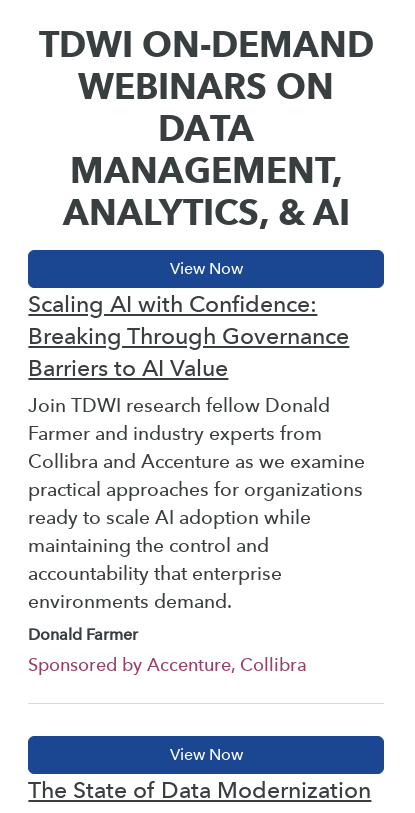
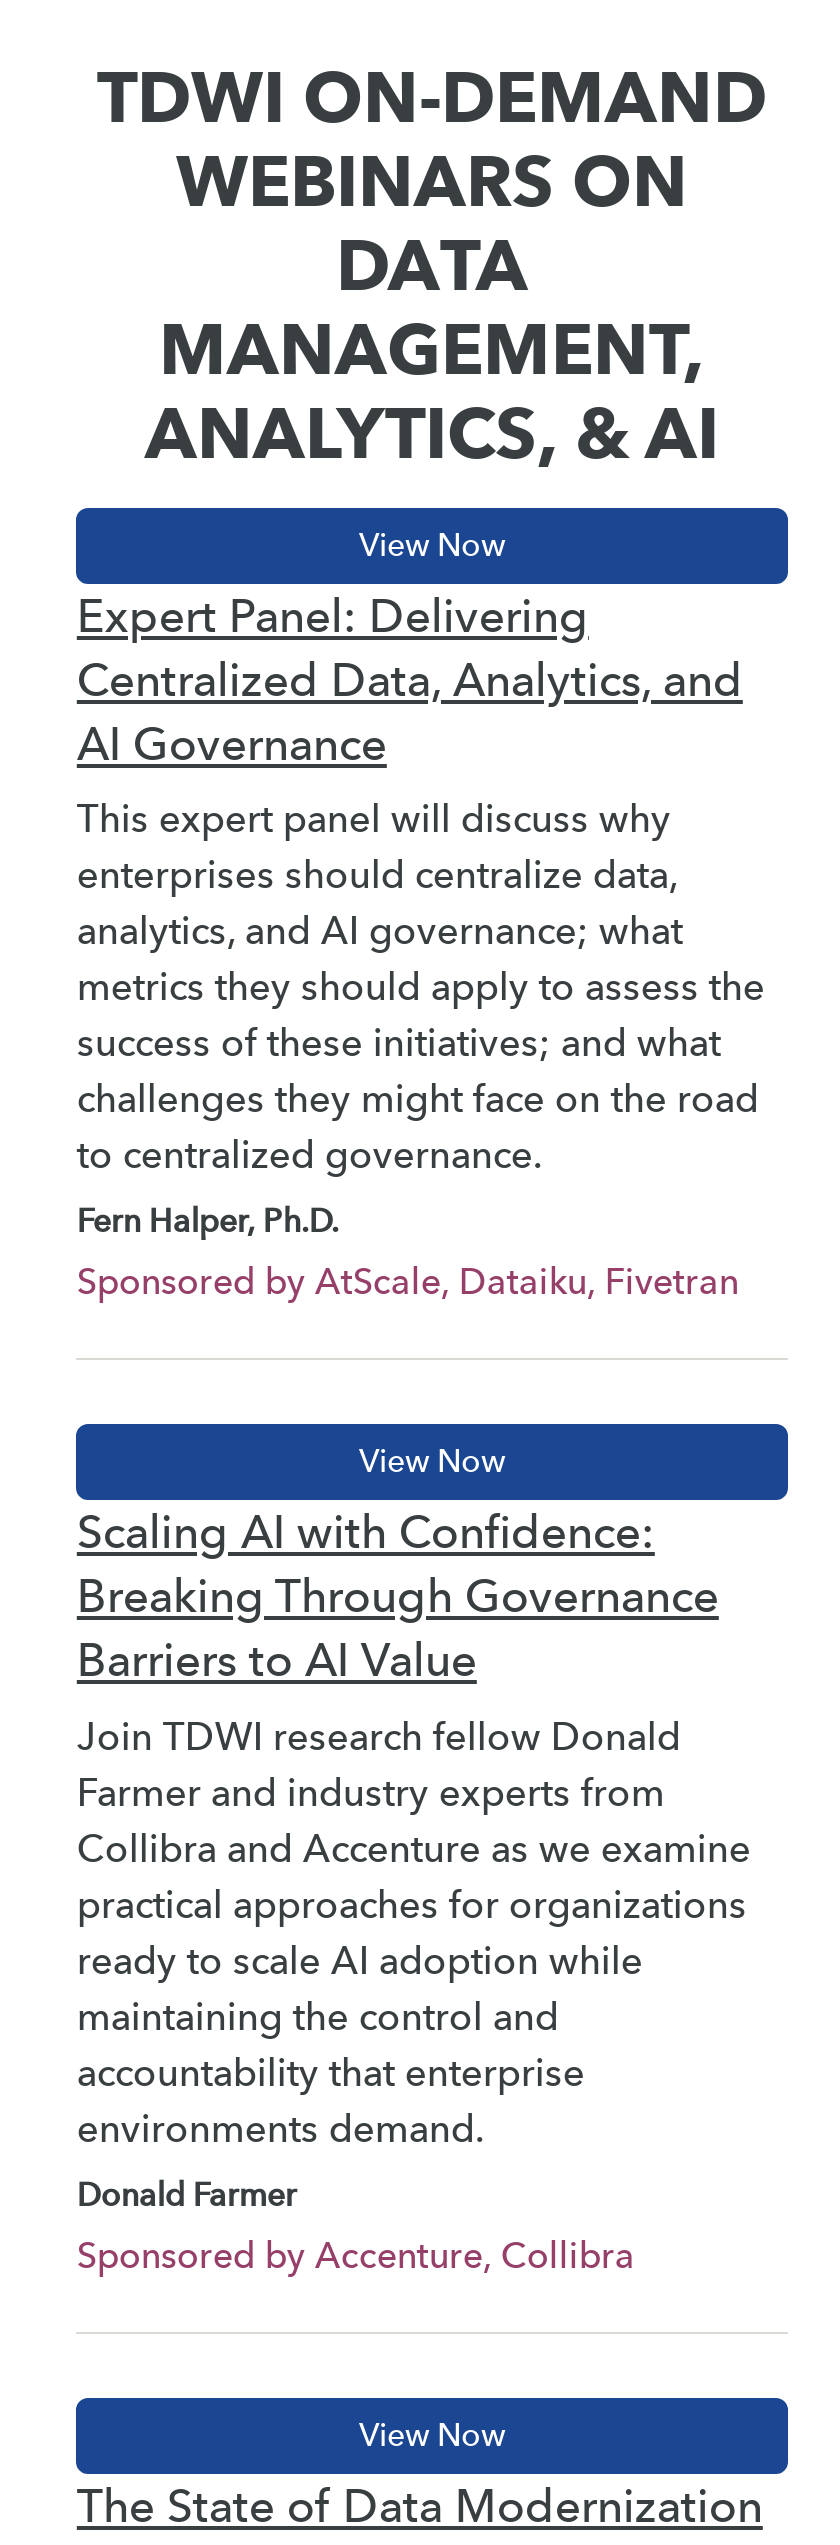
none -> [77,587,765,1304] Expert Panel: Delivering | Centralized Data, Analytics, and | AI Governance | This expert panel will discuss why | enterprises should centralize data, | analytics, and AI governance; what | metrics they should apply to assess the | success of these initiatives; and what | challenges they might face on the road | to centralized governance. | Fern Halper, Ph.D. | Sponsored by AtScale, Dataiku, Fivetran

